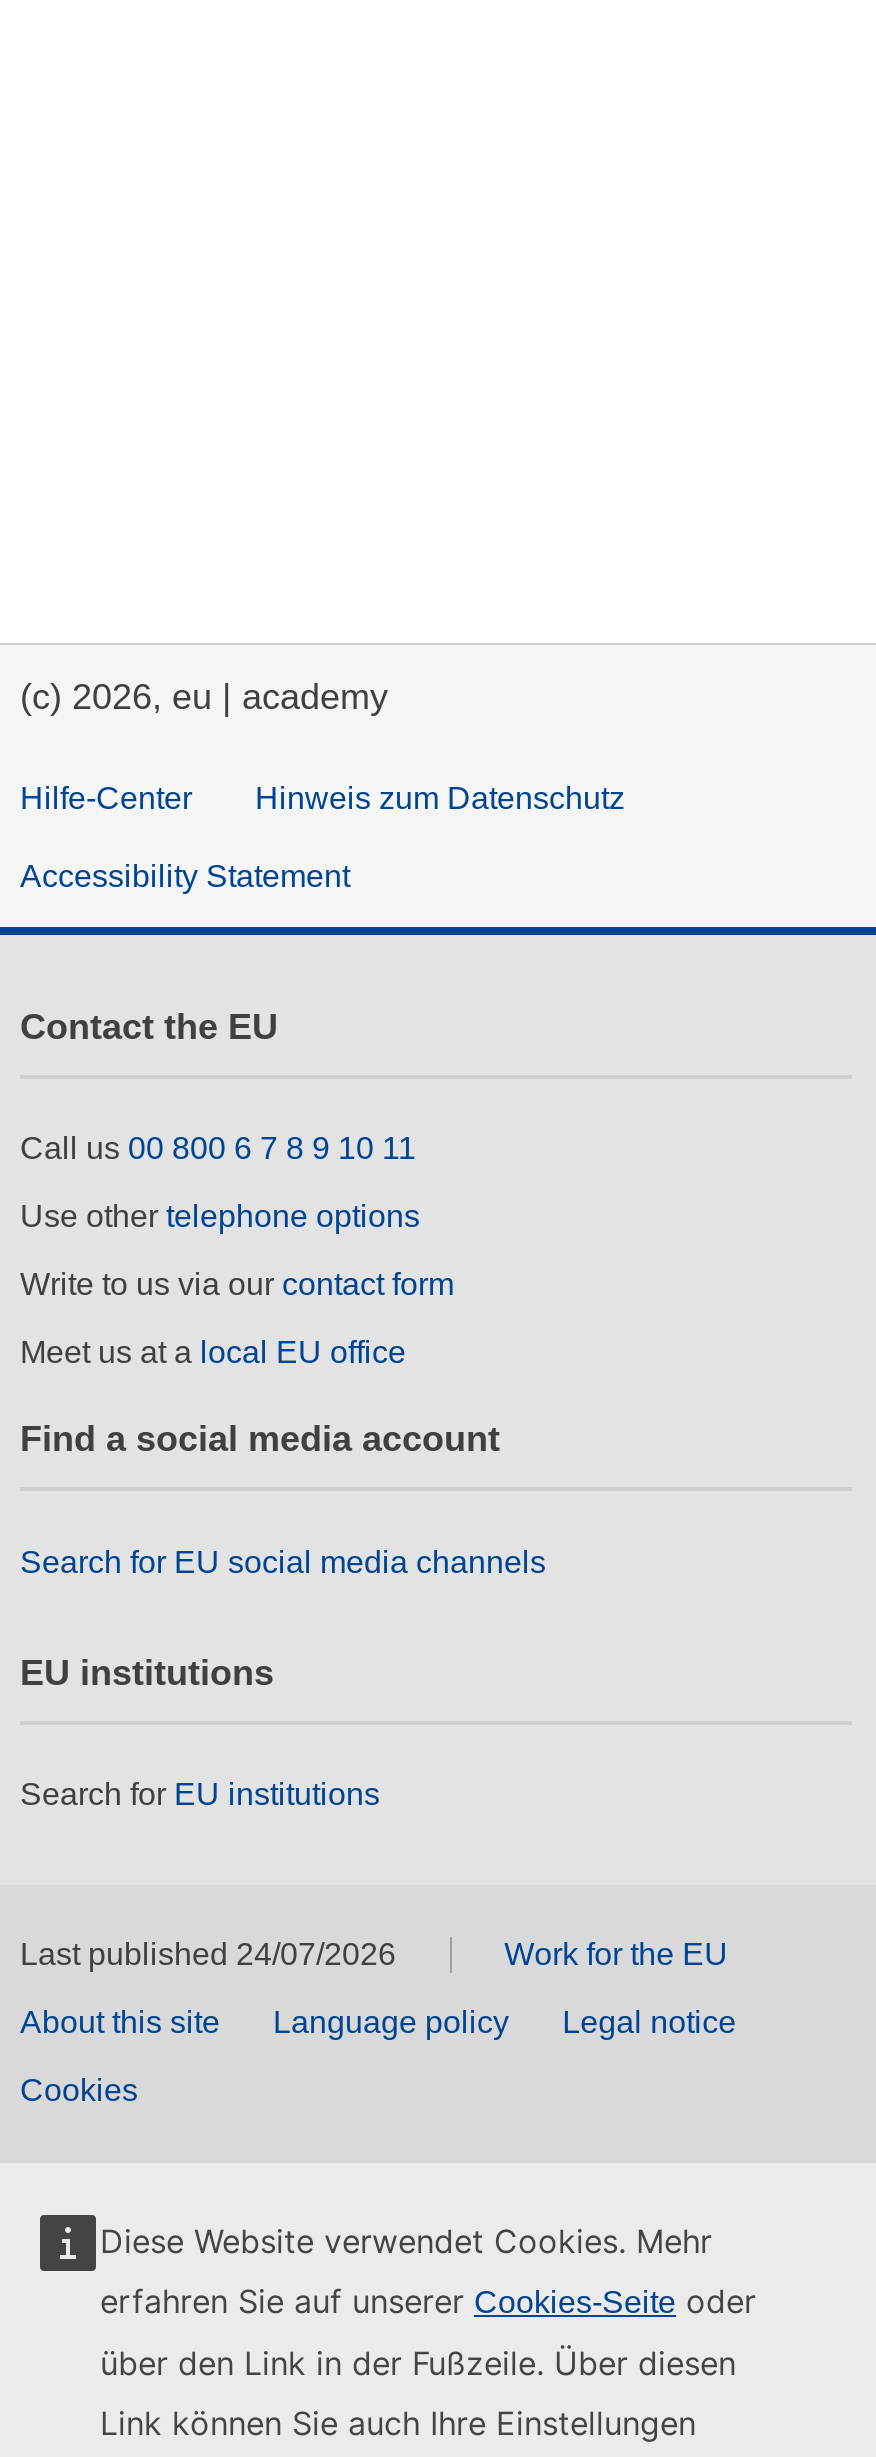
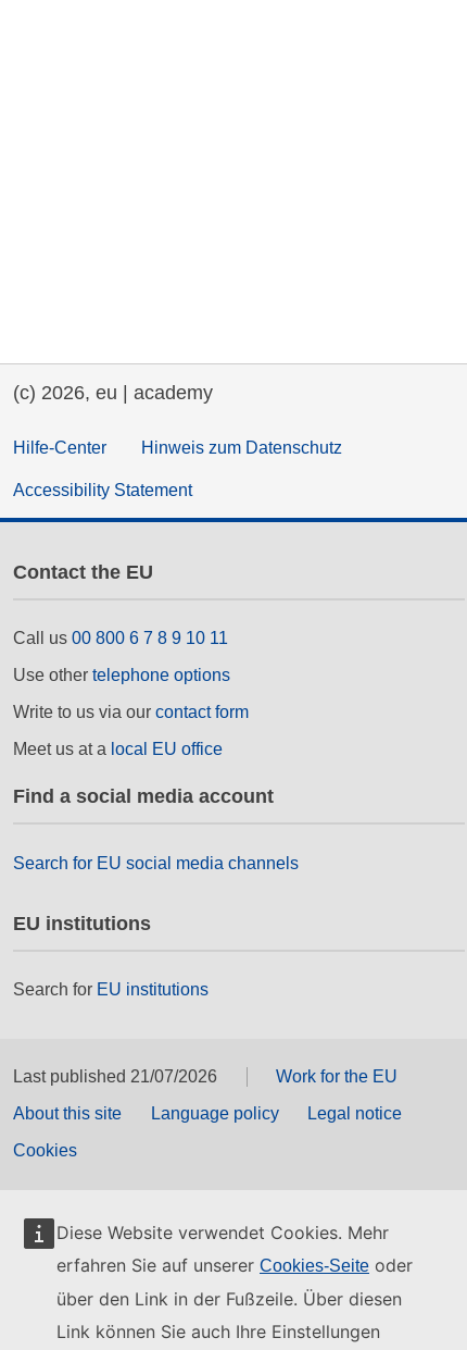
[20,1938,396,1972] Last published 24/07/2026 -> [13,1068,217,1086] Last published 21/07/2026

